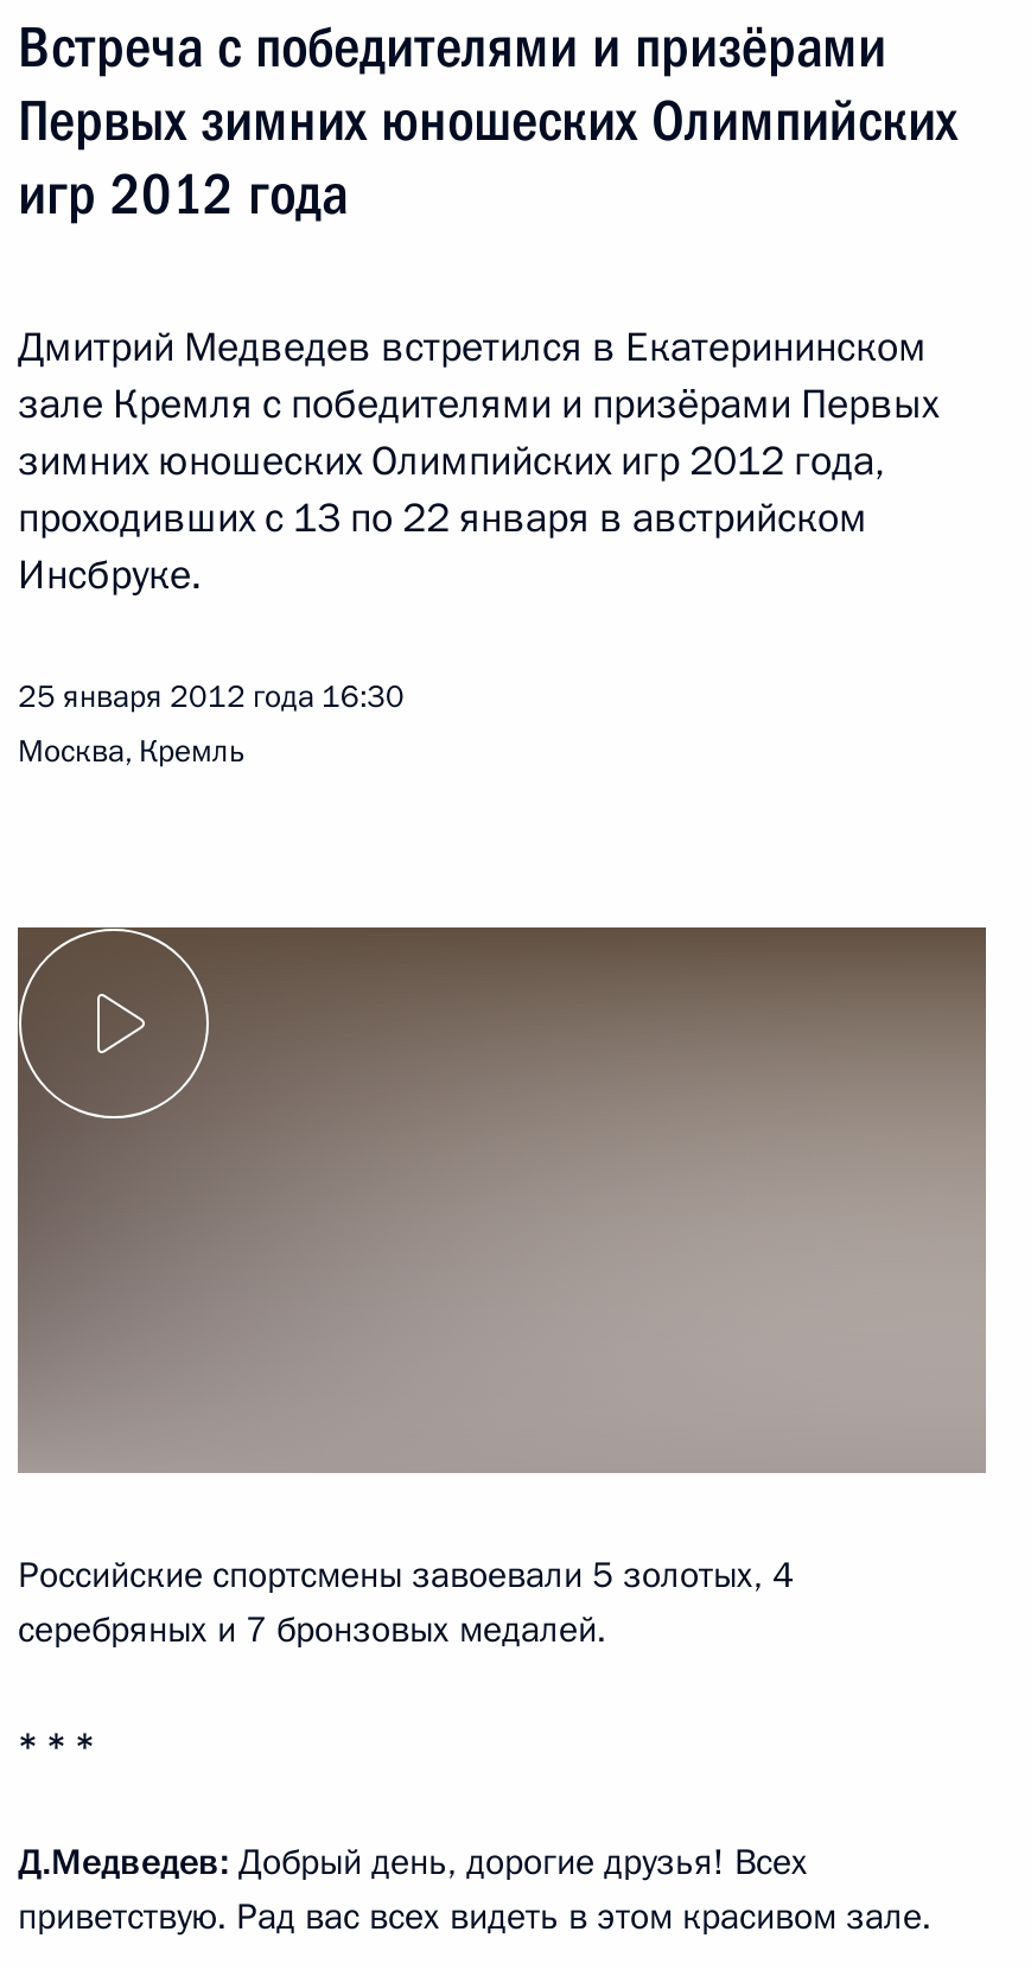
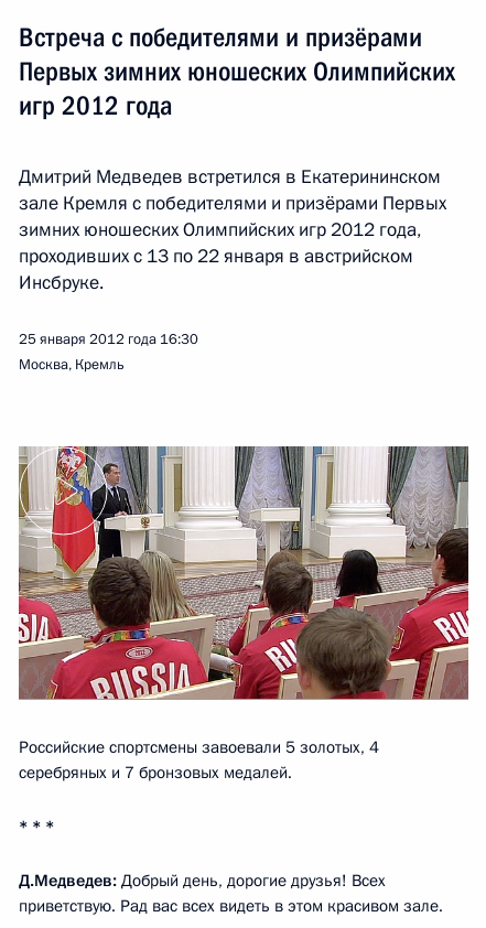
[15,925,988,1473] [image] -> [19,445,469,699] [image]

